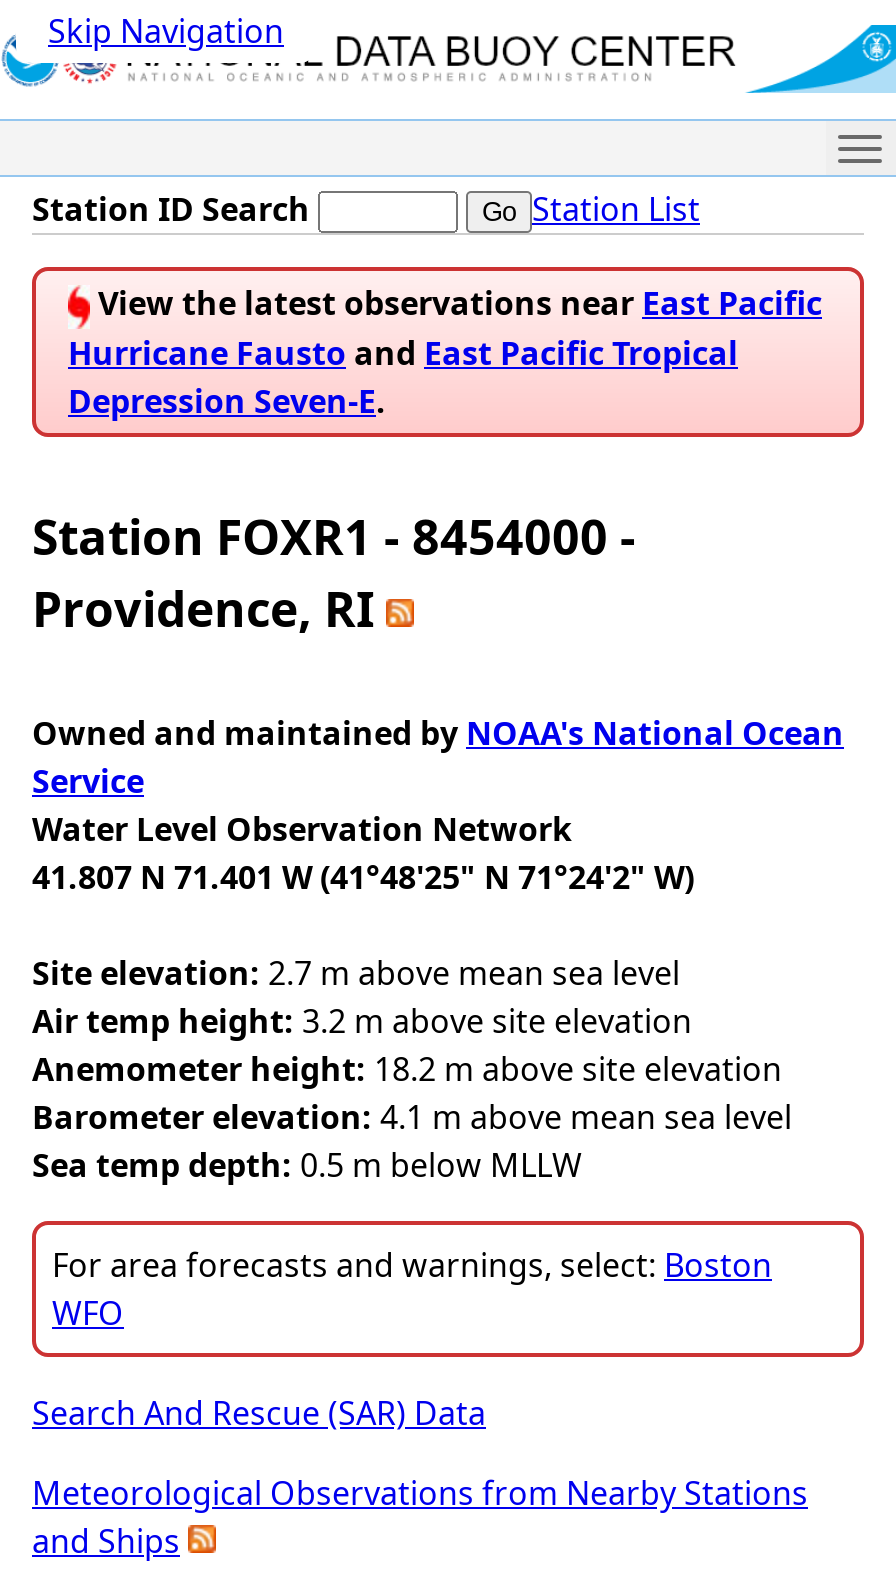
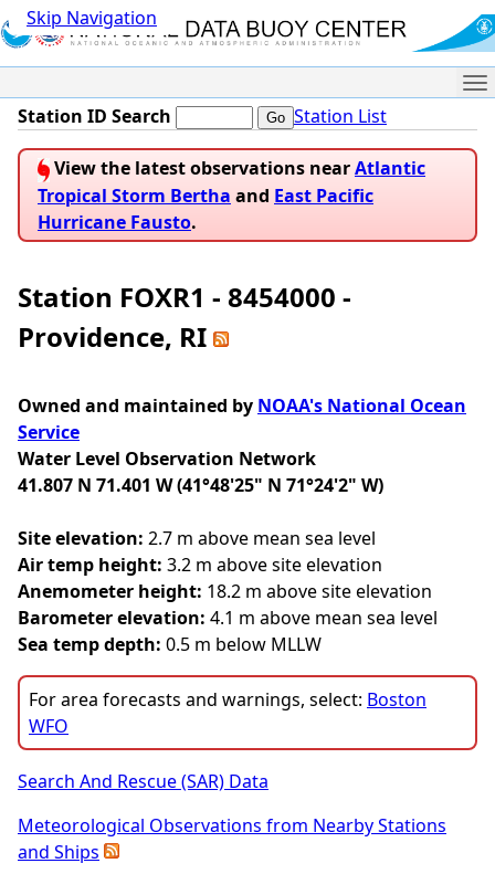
[68,282,822,423] View the latest observations near East Pacific | Hurricane Fausto and East Pacific Tropical | Depression Seven-E. -> [38,156,425,234] View the latest observations near Atlantic | Tropical Storm Bertha and East Pacific | Hurricane Fausto.

